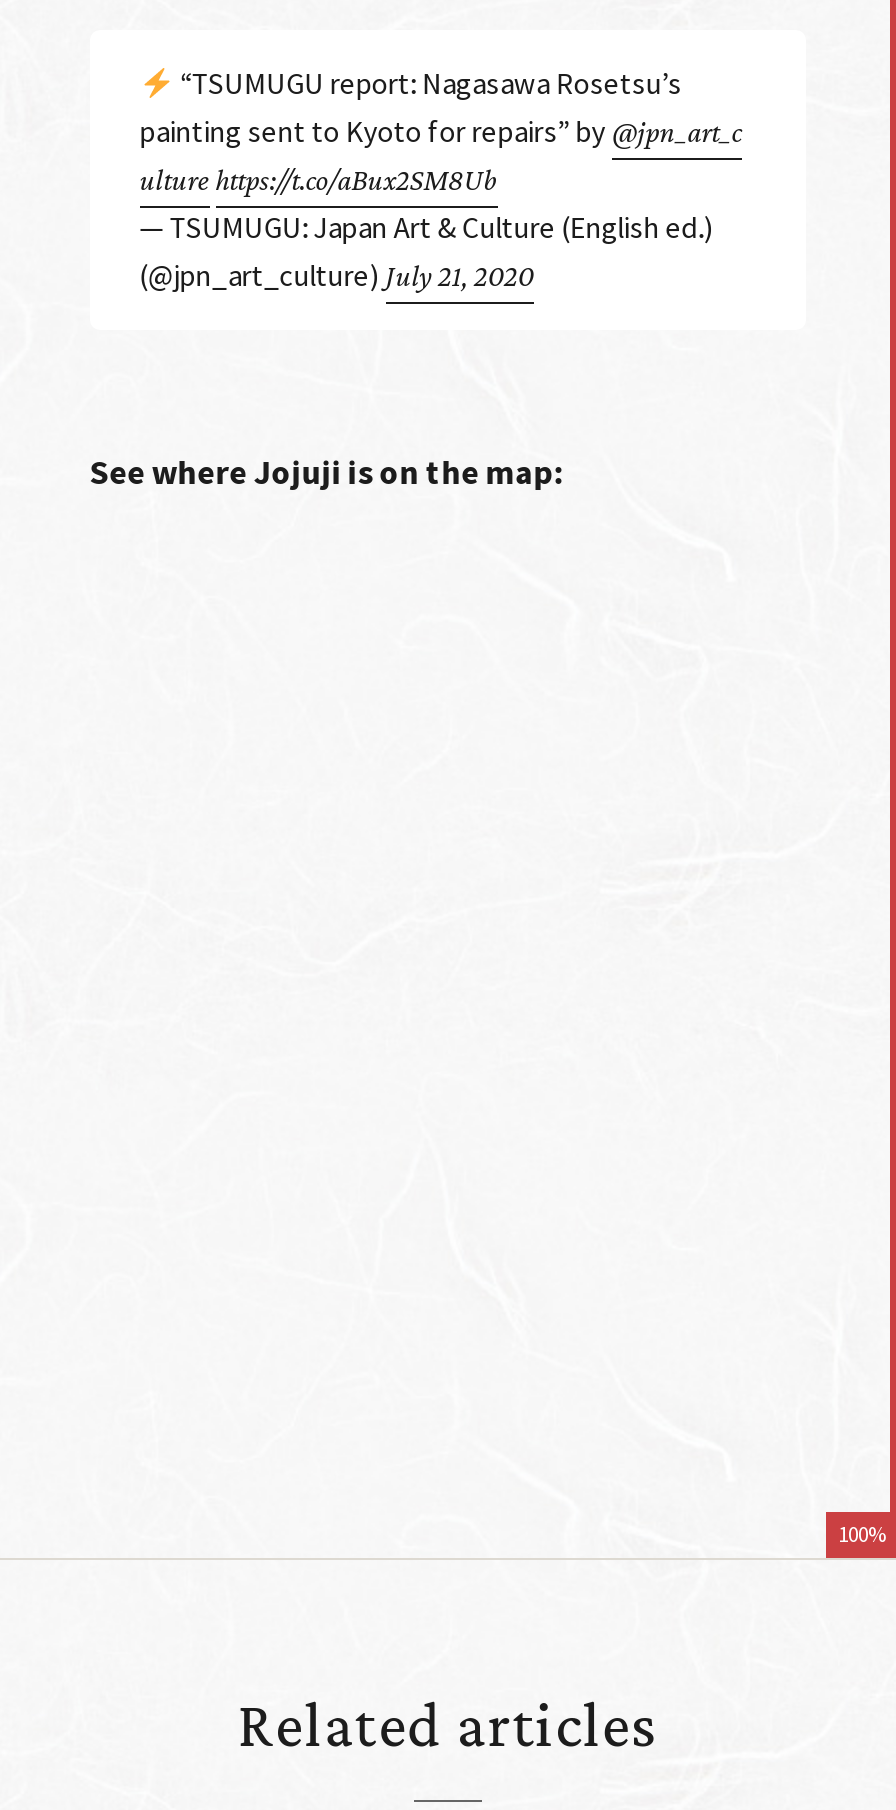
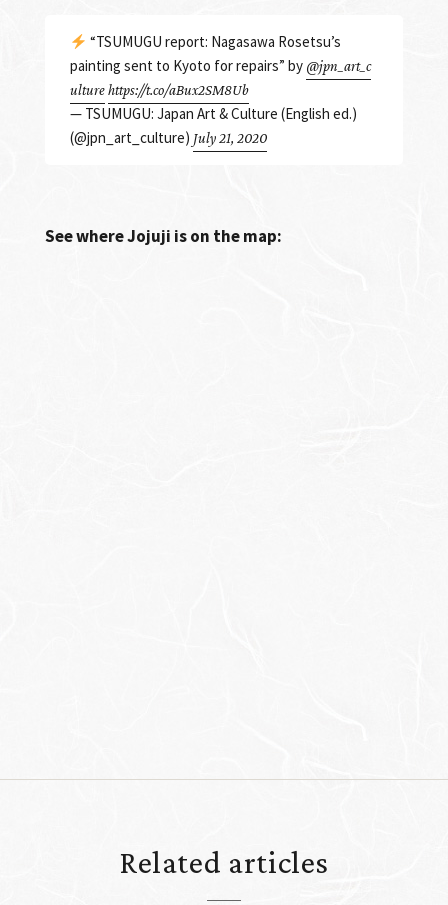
[838,1520,884,1548] 100% -> none

